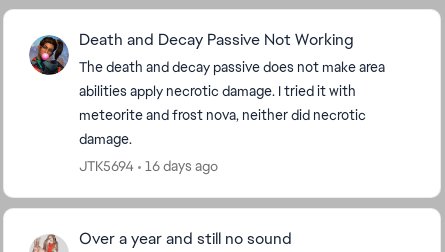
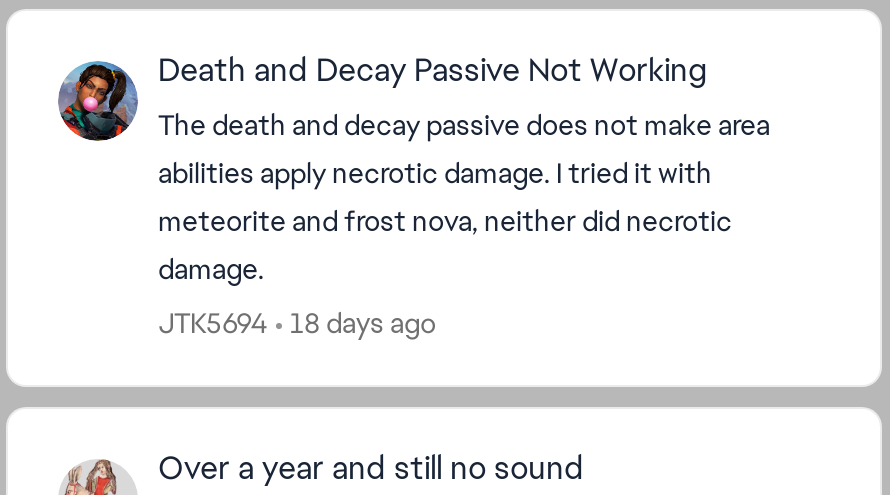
[79,157,218,175] JTK5694 16 days ago -> [158,305,436,341] JTK5694 18 days ago

